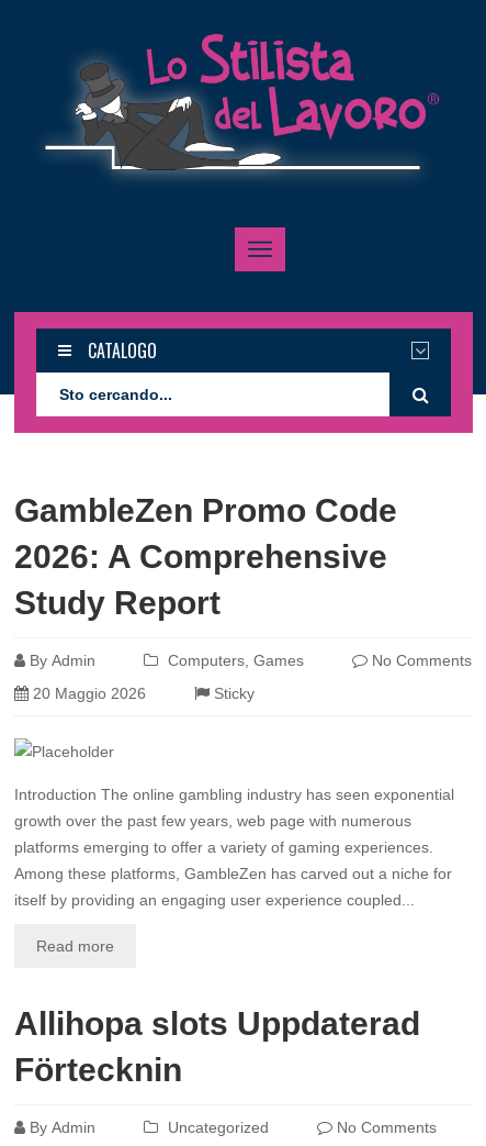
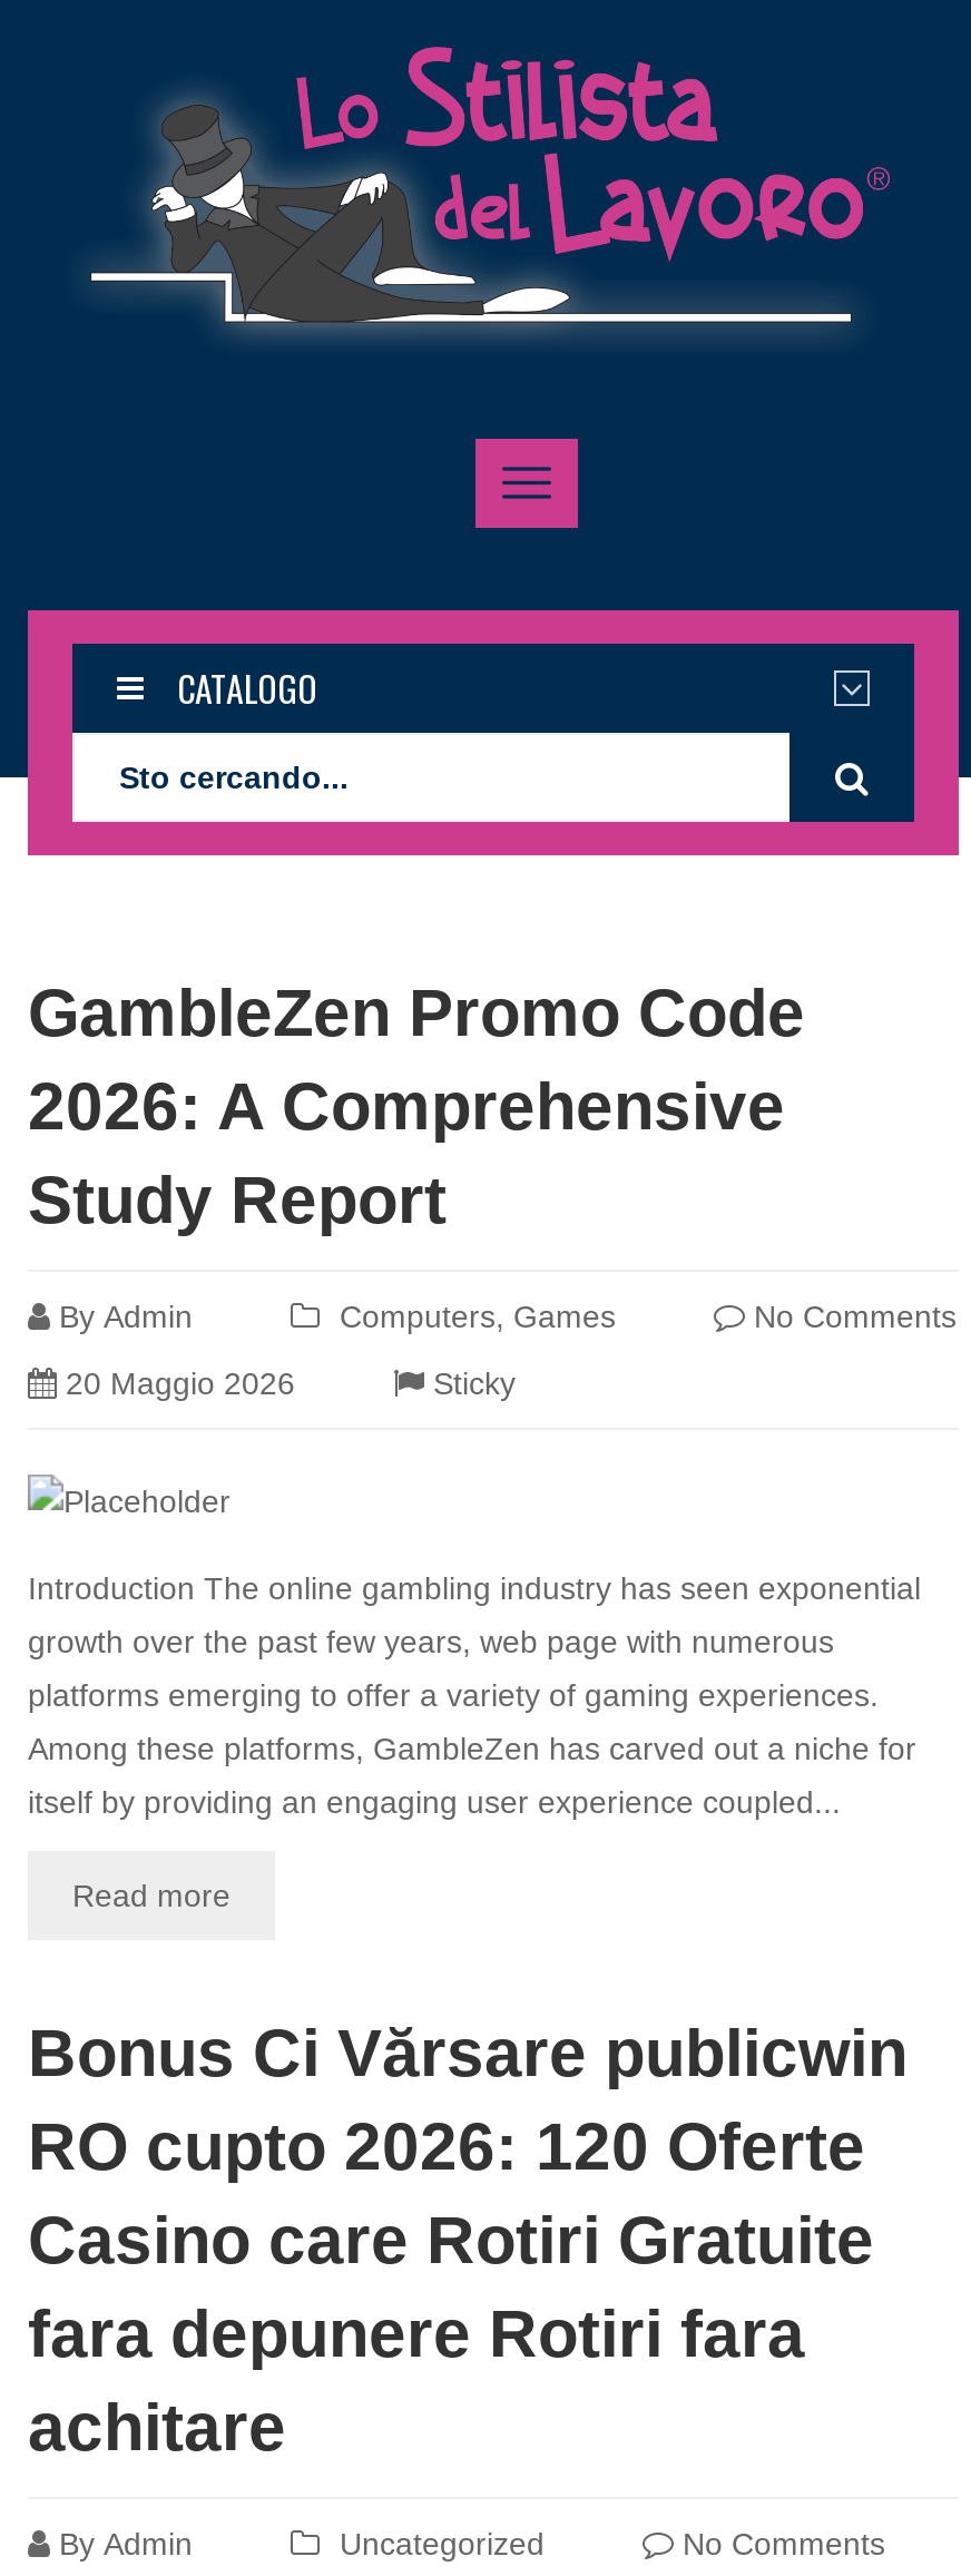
[14,1006,420,1088] Allihopa slots Uppdaterad | Förtecknin -> [28,2016,908,2464] Bonus Ci Vărsare publicwin | RO cupto 2026: 120 Oferte | Casino care Rotiri Gratuite | fara depunere Rotiri fara | achitare

